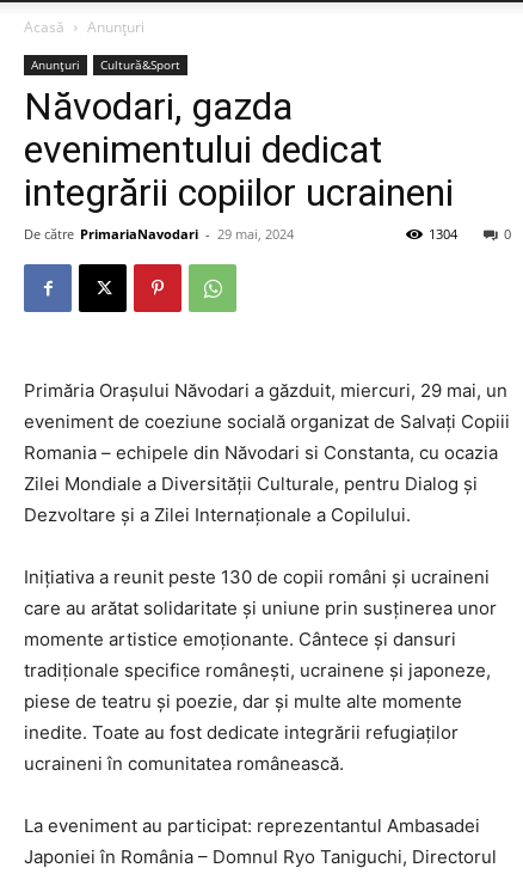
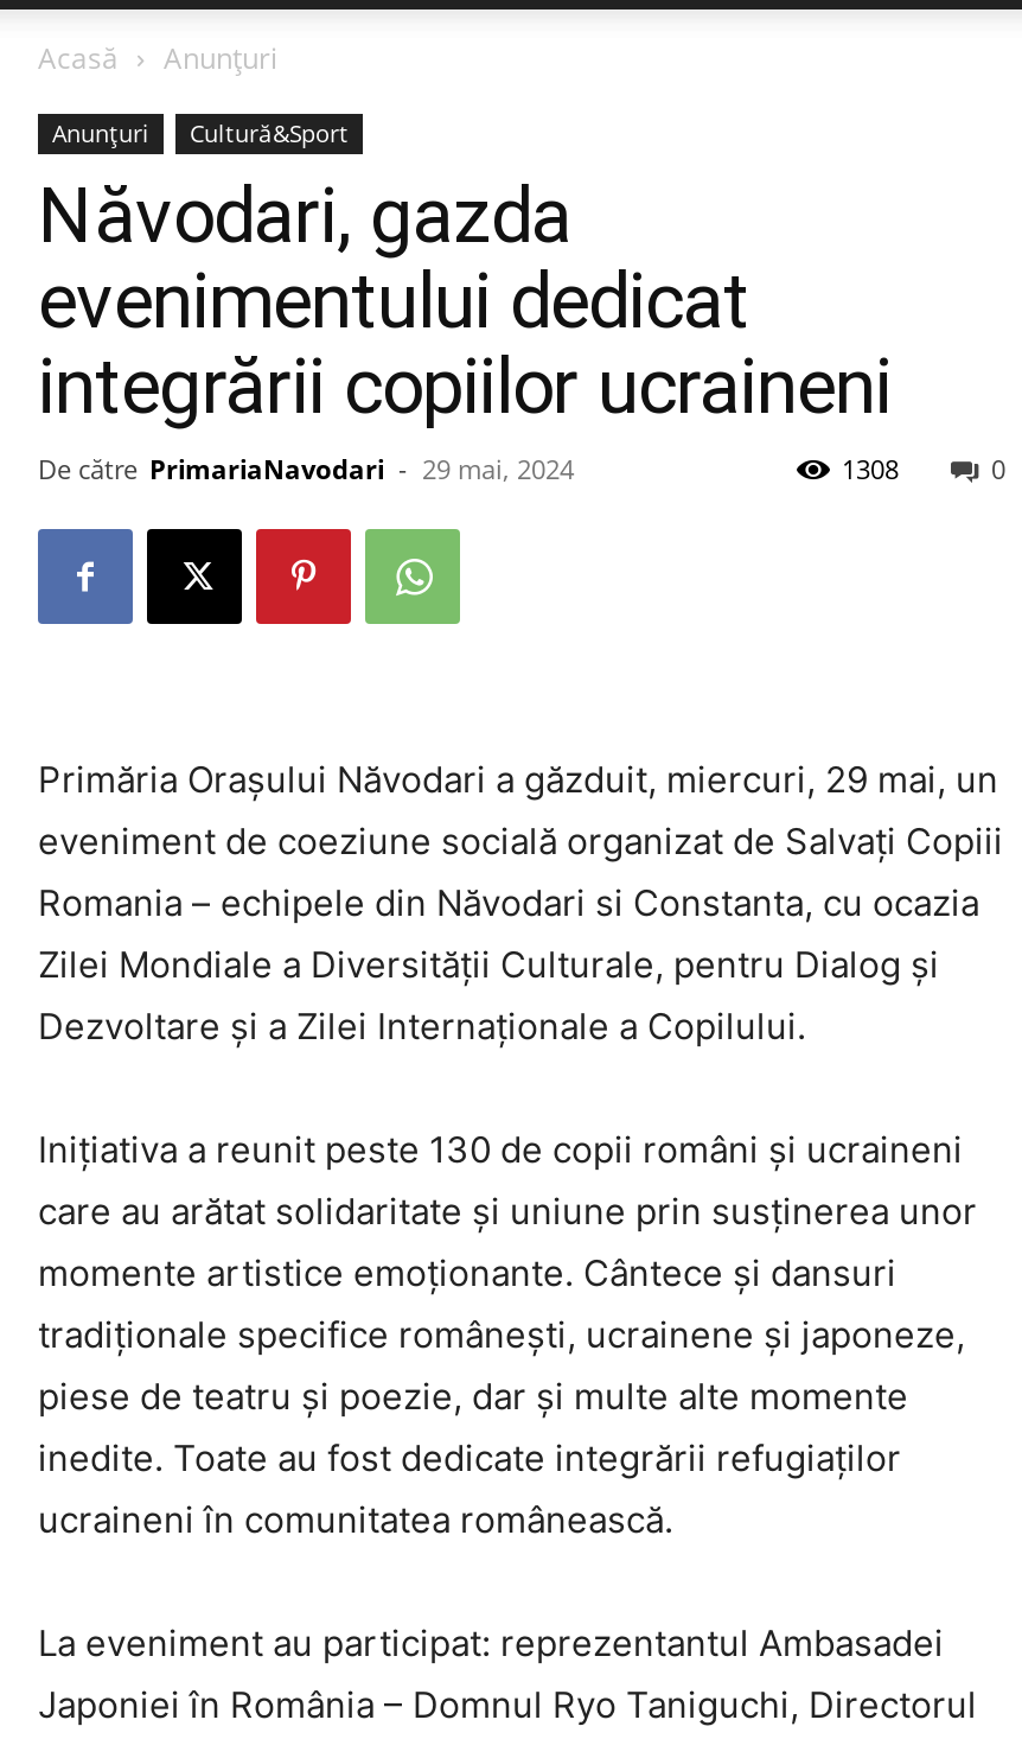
[429,225,457,243] 1304 -> [842,451,899,486] 1308

